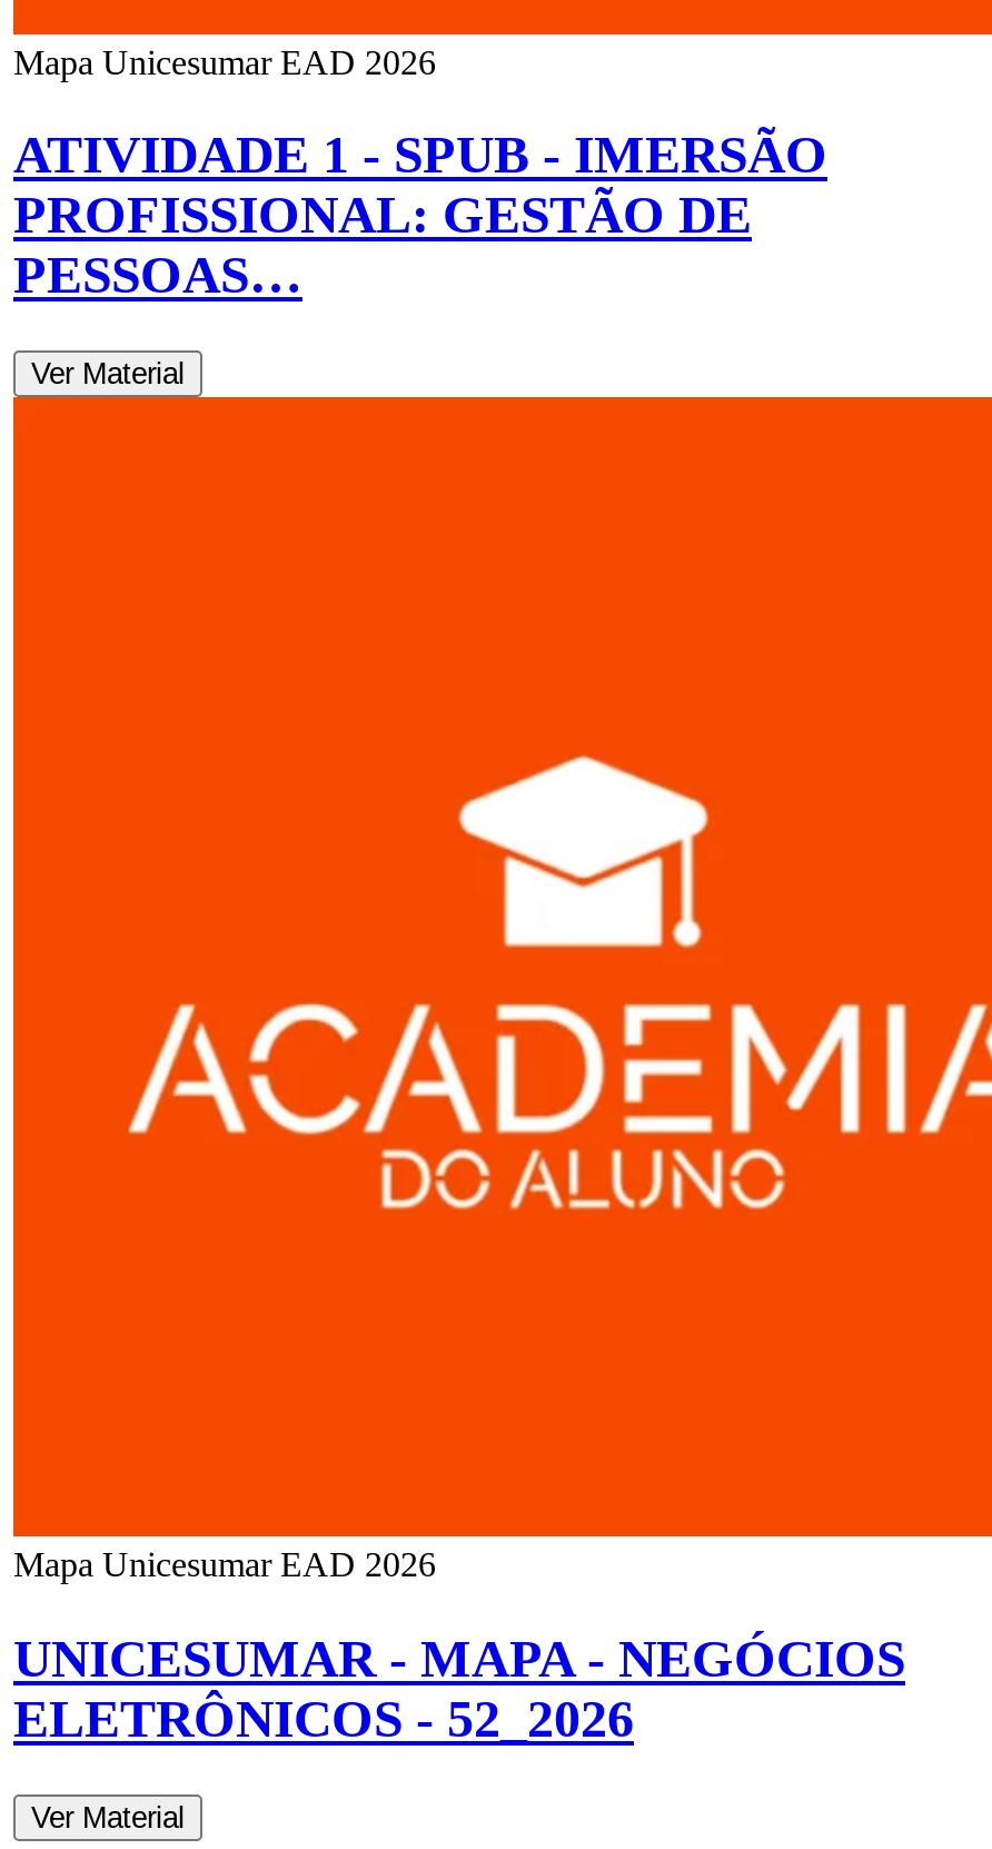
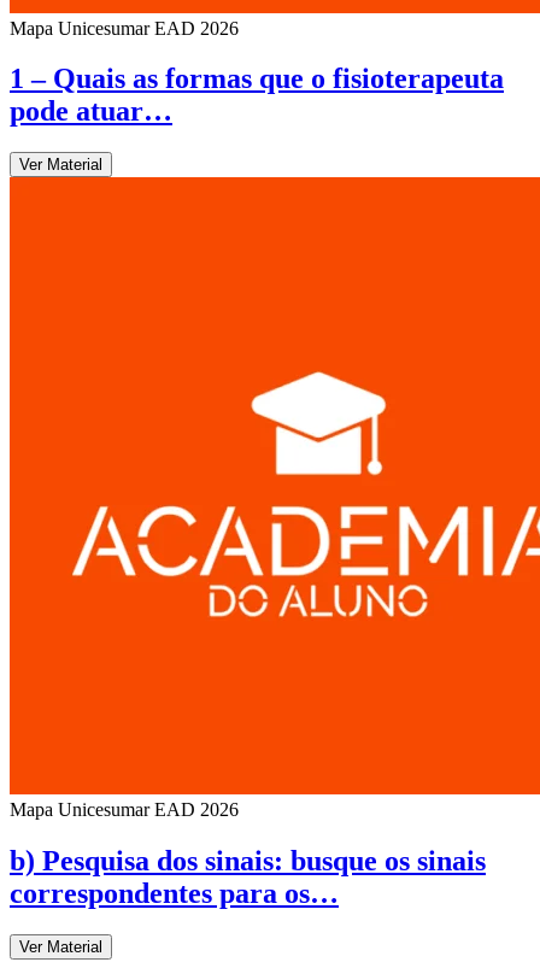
[13,127,827,305] ATIVIDADE 1 - SPUB - IMERSÃO | PROFISSIONAL: GESTÃO DE | PESSOAS… -> [10,63,504,127] 1 – Quais as formas que o fisioterapeuta | pode atuar…
[13,1630,905,1748] UNICESUMAR - MAPA - NEGÓCIOS | ELETRÔNICOS - 52_2026 -> [10,845,486,909] b) Pesquisa dos sinais: busque os sinais | correspondentes para os…

